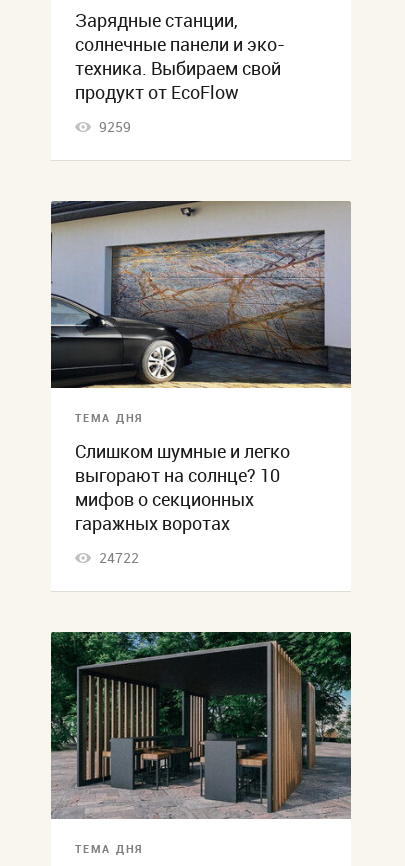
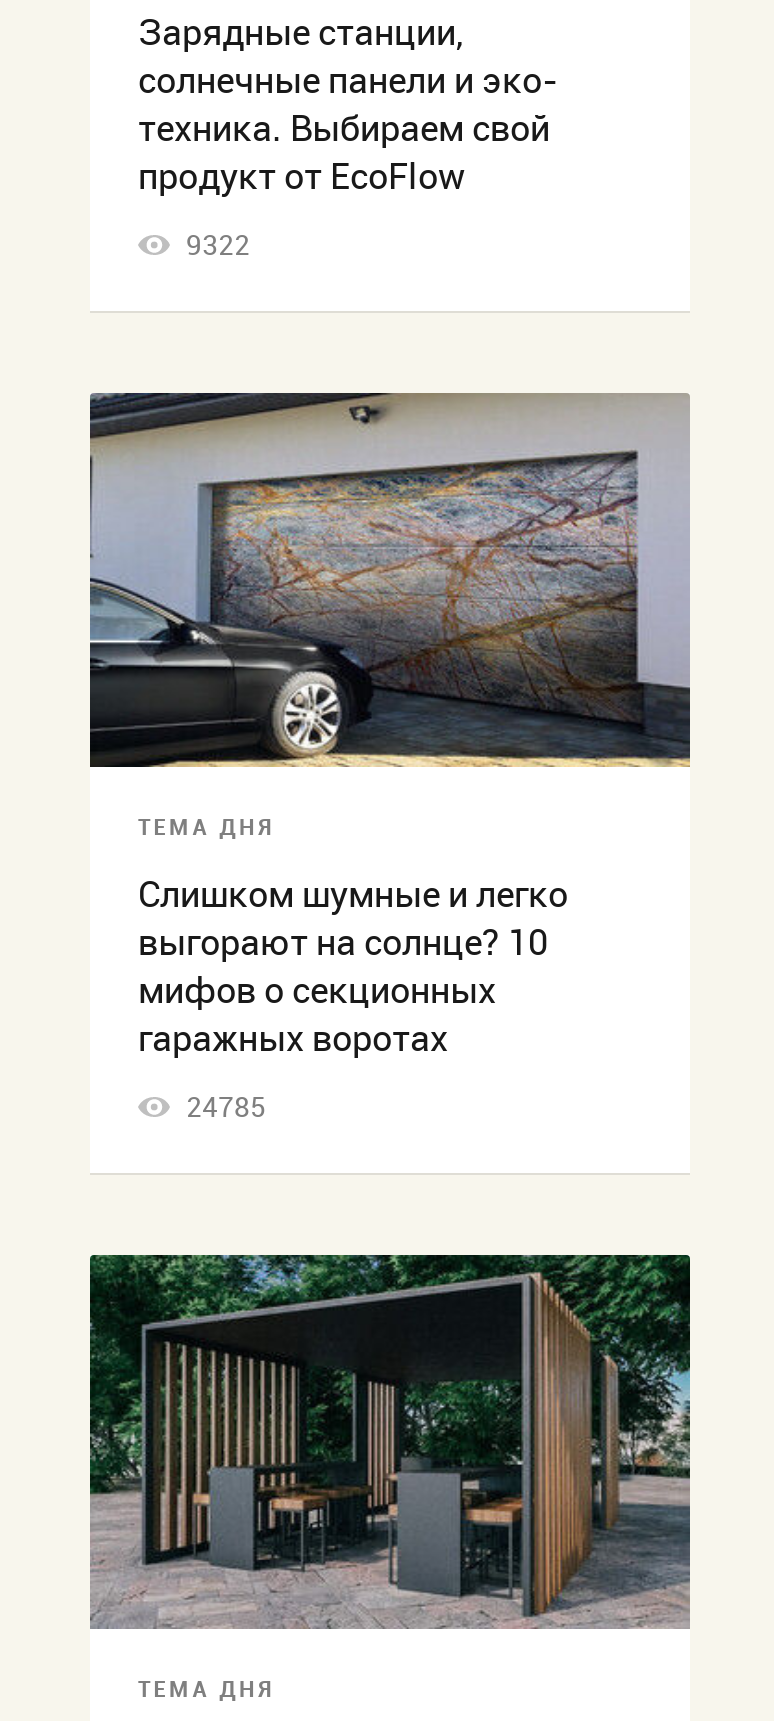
[99,119,131,135] 9259 -> [186,229,250,261] 9322
[99,550,139,566] 24722 -> [186,1091,266,1123] 24785

